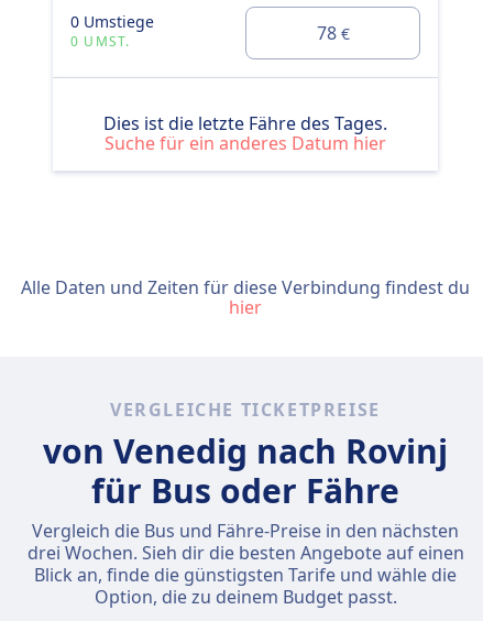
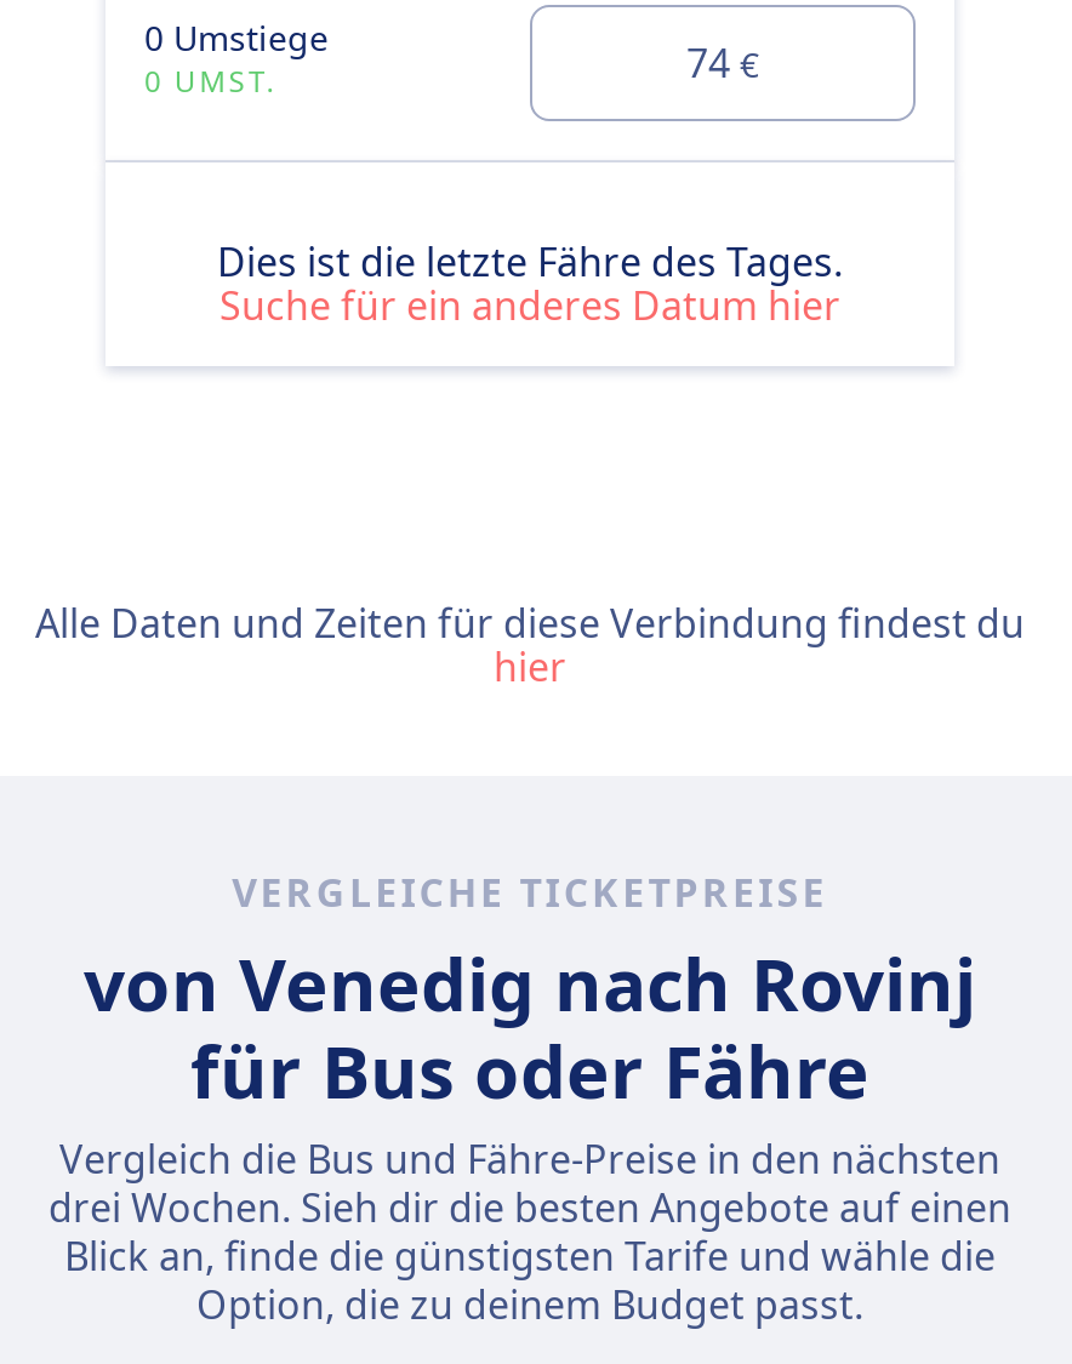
[316,20,349,45] 78 € -> [686,35,759,89] 74 €

